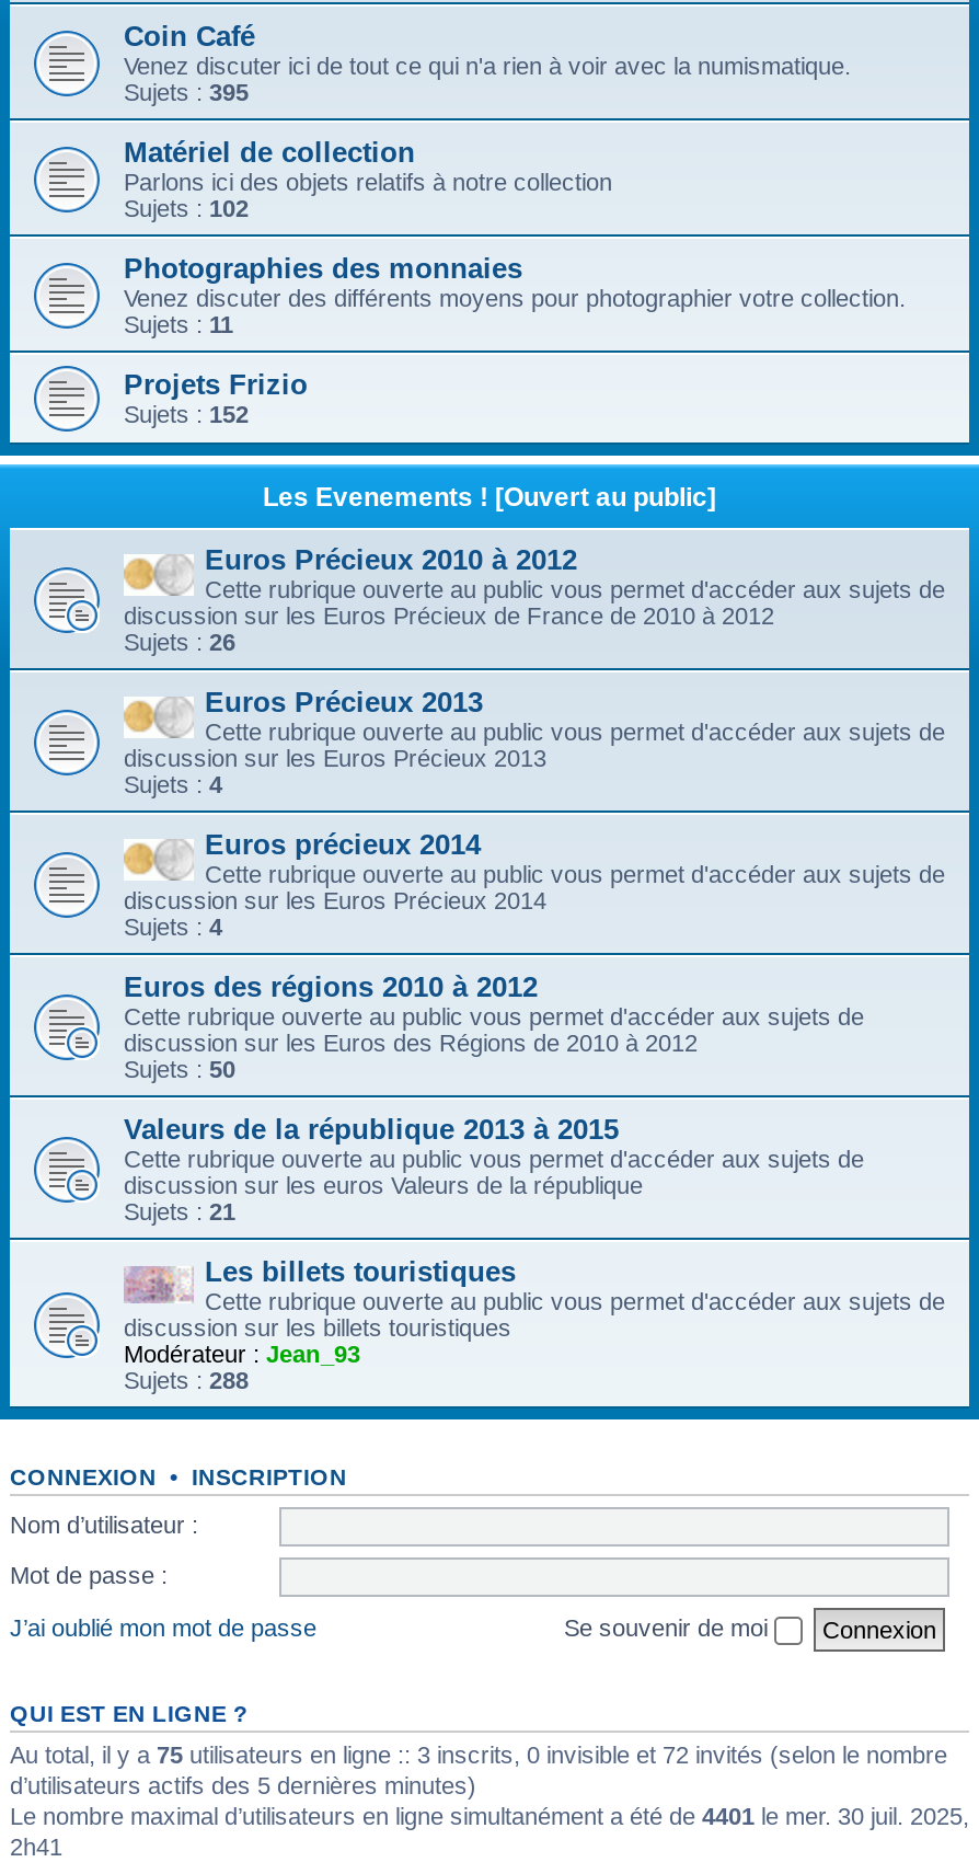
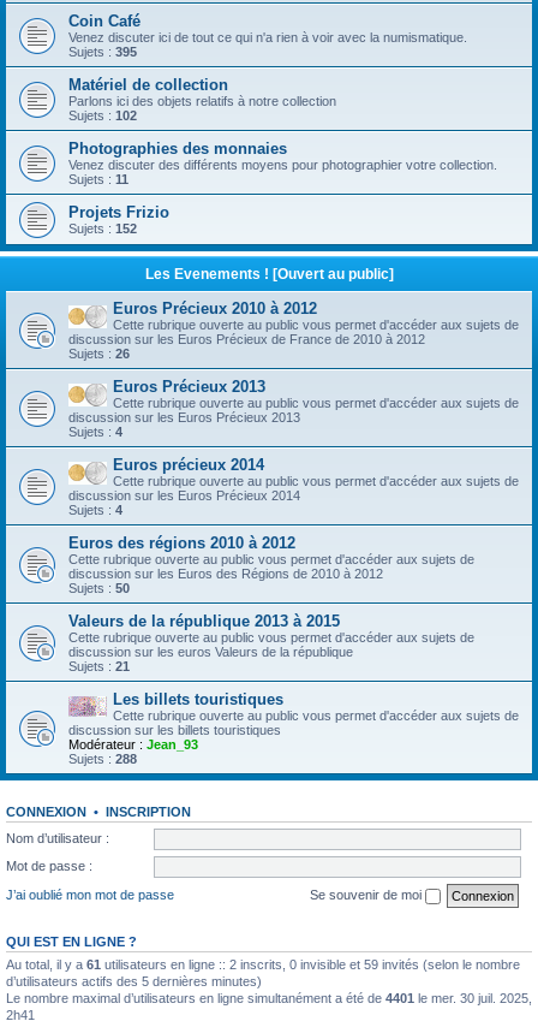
[10,1740,947,1767] Au total, il y a 75 utilisateurs en ligne :: 3 inscrits, 0 invisible et 72 invités (selon le nombre -> [6,957,520,971] Au total, il y a 61 utilisateurs en ligne :: 2 inscrits, 0 invisible et 59 invités (selon le nombre

